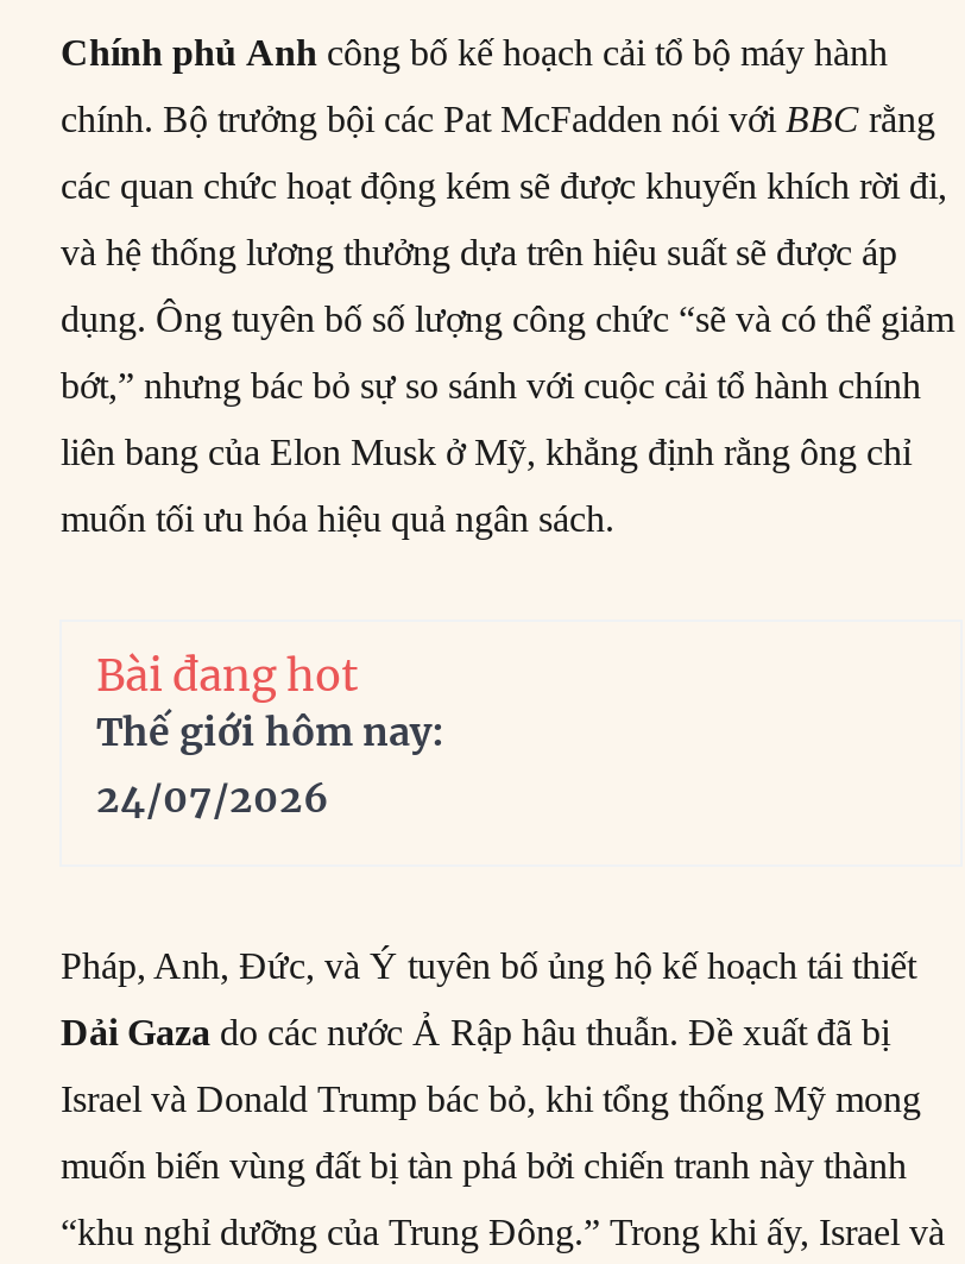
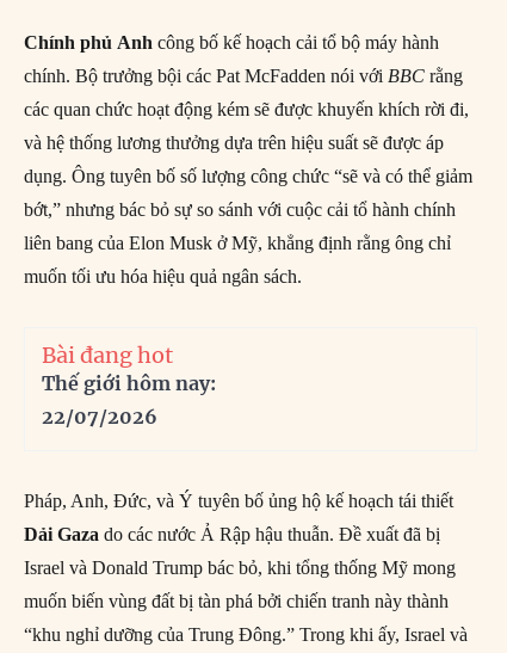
[96,774,329,822] 24/07/2026 -> [42,405,158,429] 22/07/2026

